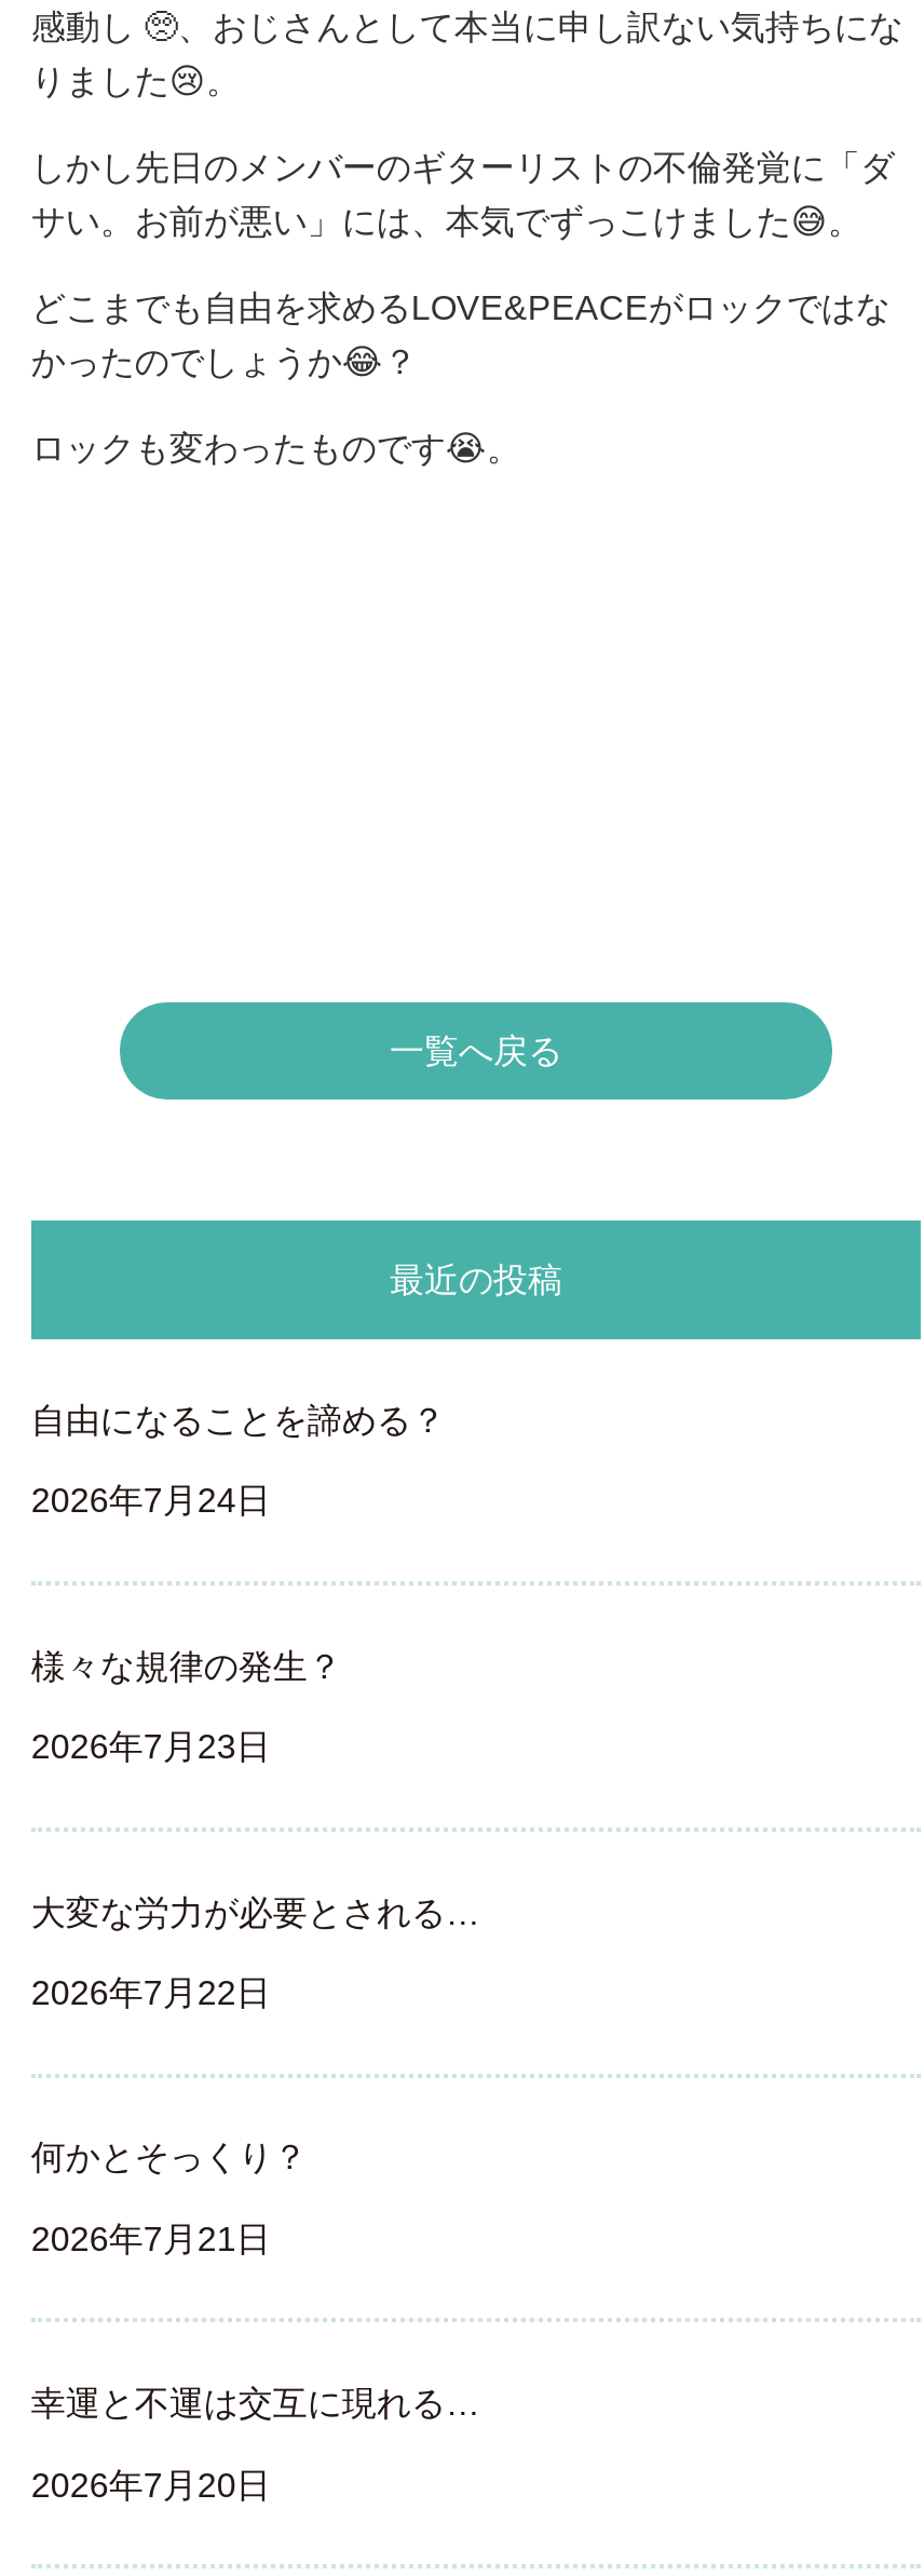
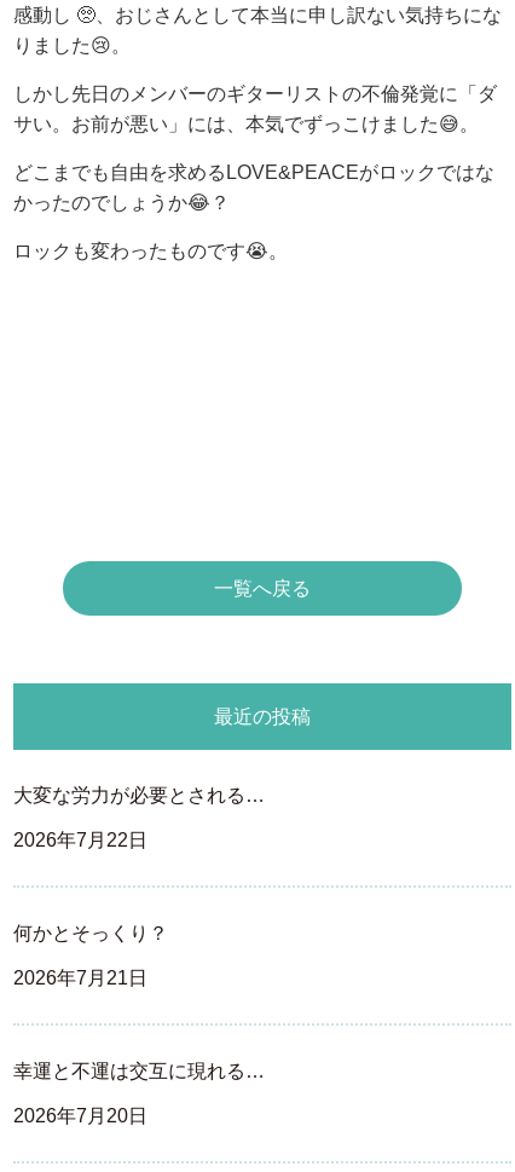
[31,1402,446,1519] 自由になることを諦める？ | 2026年7月24日 -> none
[31,1648,342,1765] 様々な規律の発生？ | 2026年7月23日 -> none

